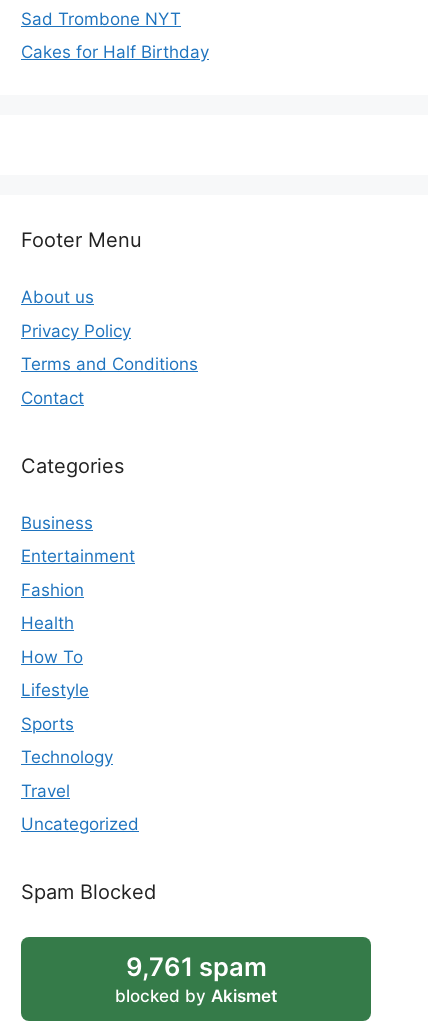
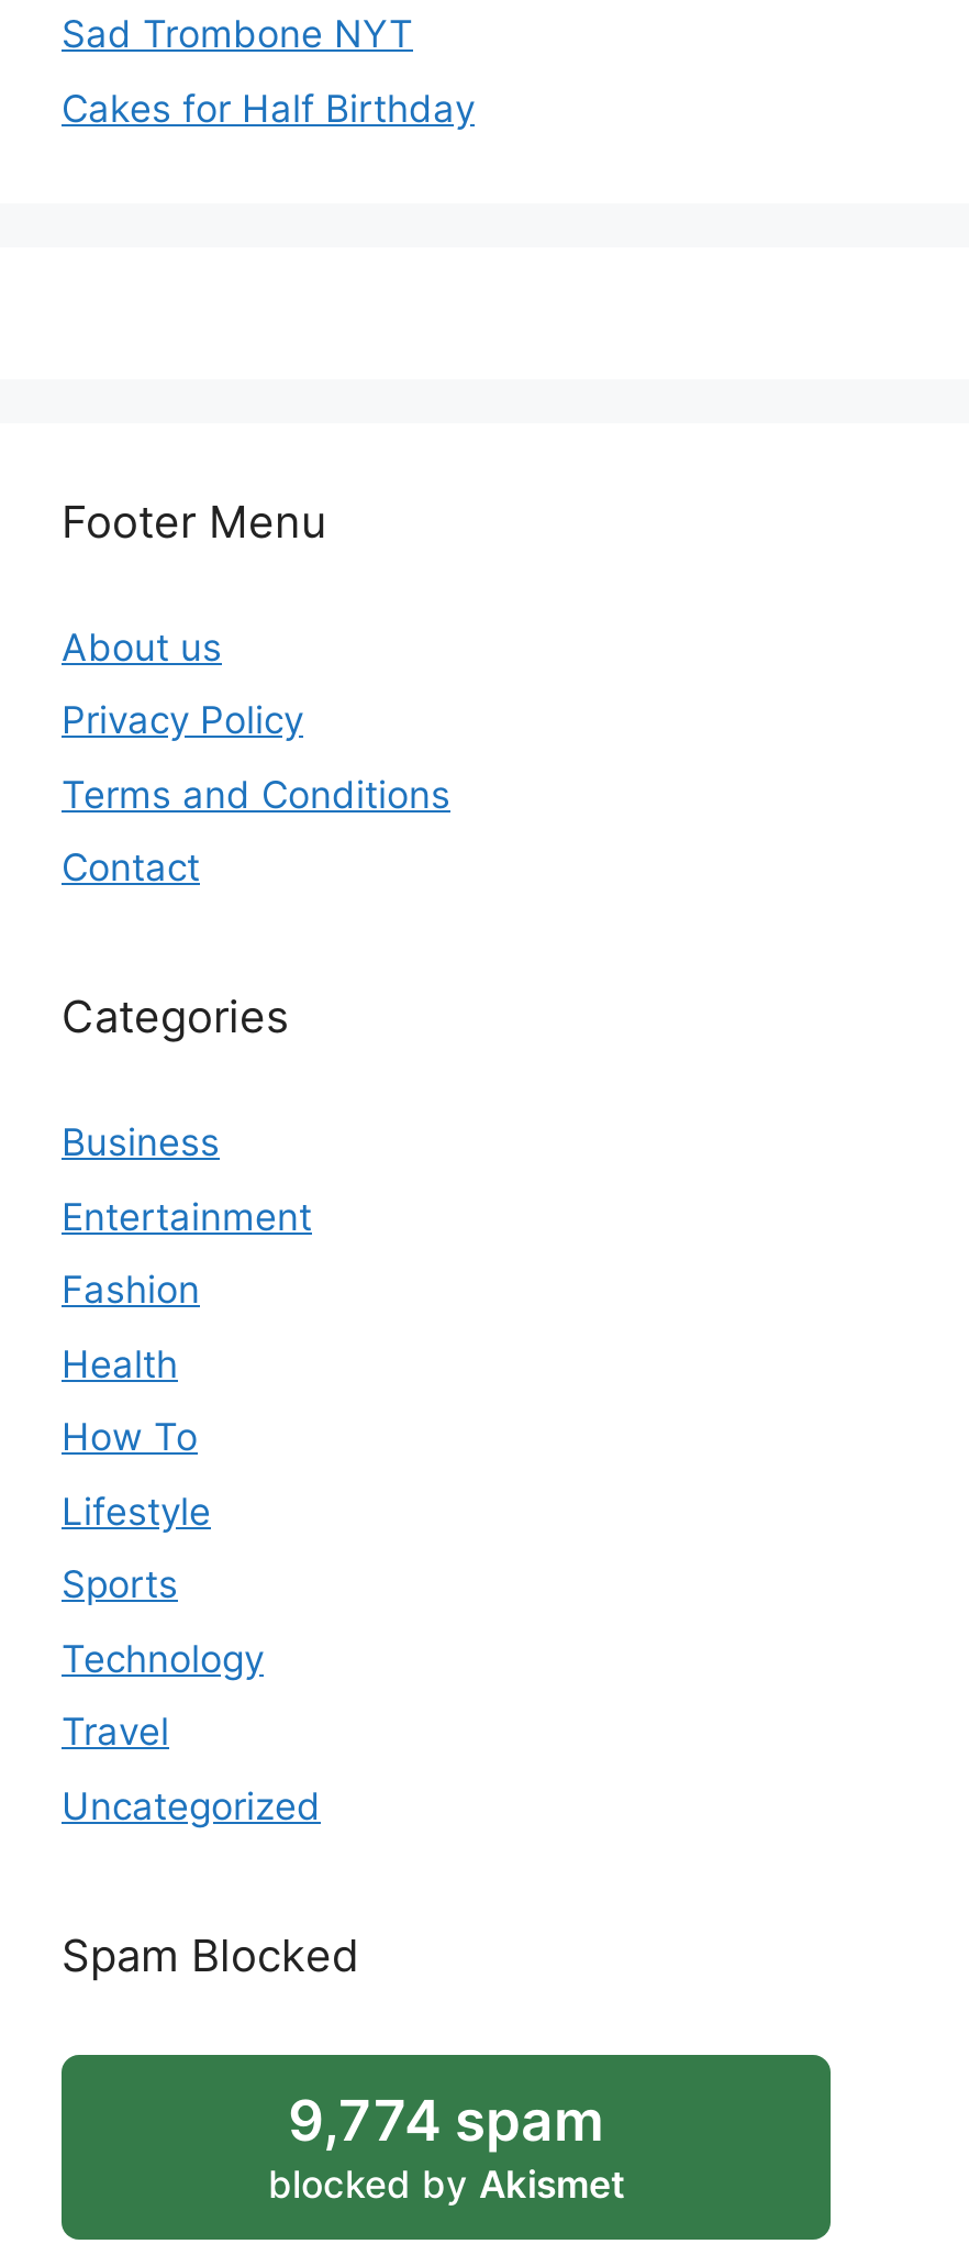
[125,951,266,982] 9,761 spam -> [288,2086,604,2154] 9,774 spam

